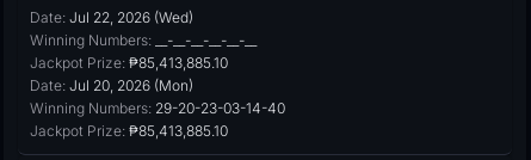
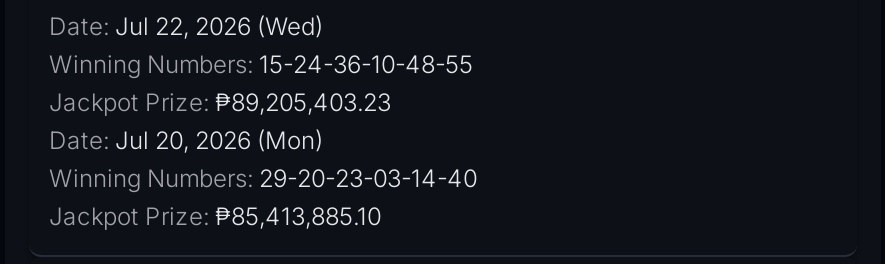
[30,31,257,49] Winning Numbers: __-__-__-__-__-__ -> [49,49,473,79] Winning Numbers: 15-24-36-10-48-55
[30,54,228,72] Jackpot Prize: ₱85,413,885.10 -> [49,87,391,117] Jackpot Prize: ₱89,205,403.23

